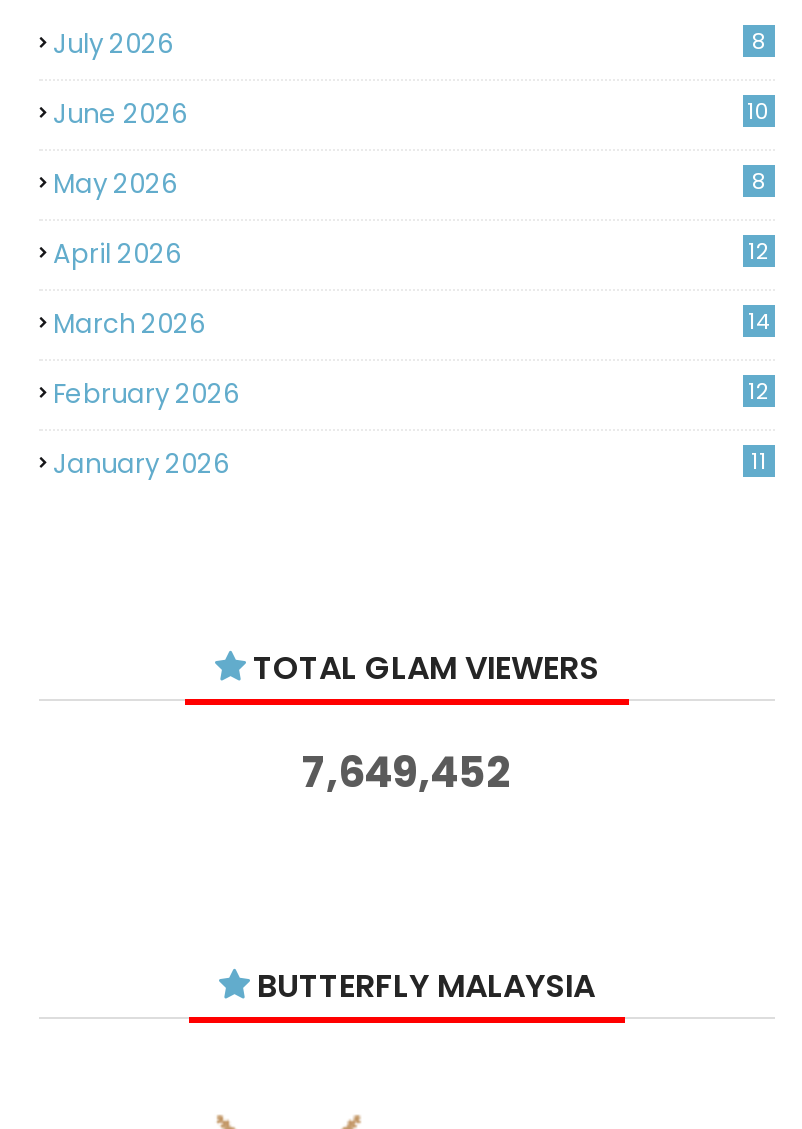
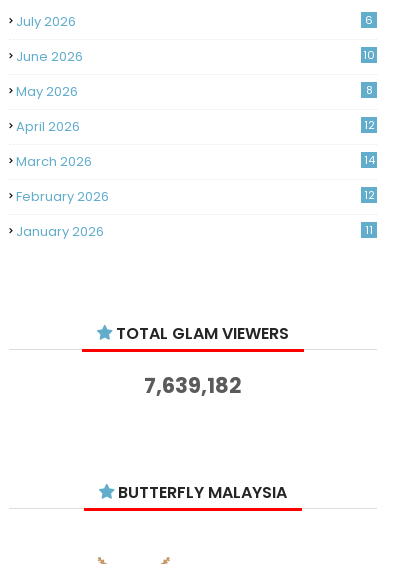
[752,25,766,57] 8 -> [365,12,373,28] 6
[302,743,512,801] 7,649,452 -> [144,371,242,400] 7,639,182

